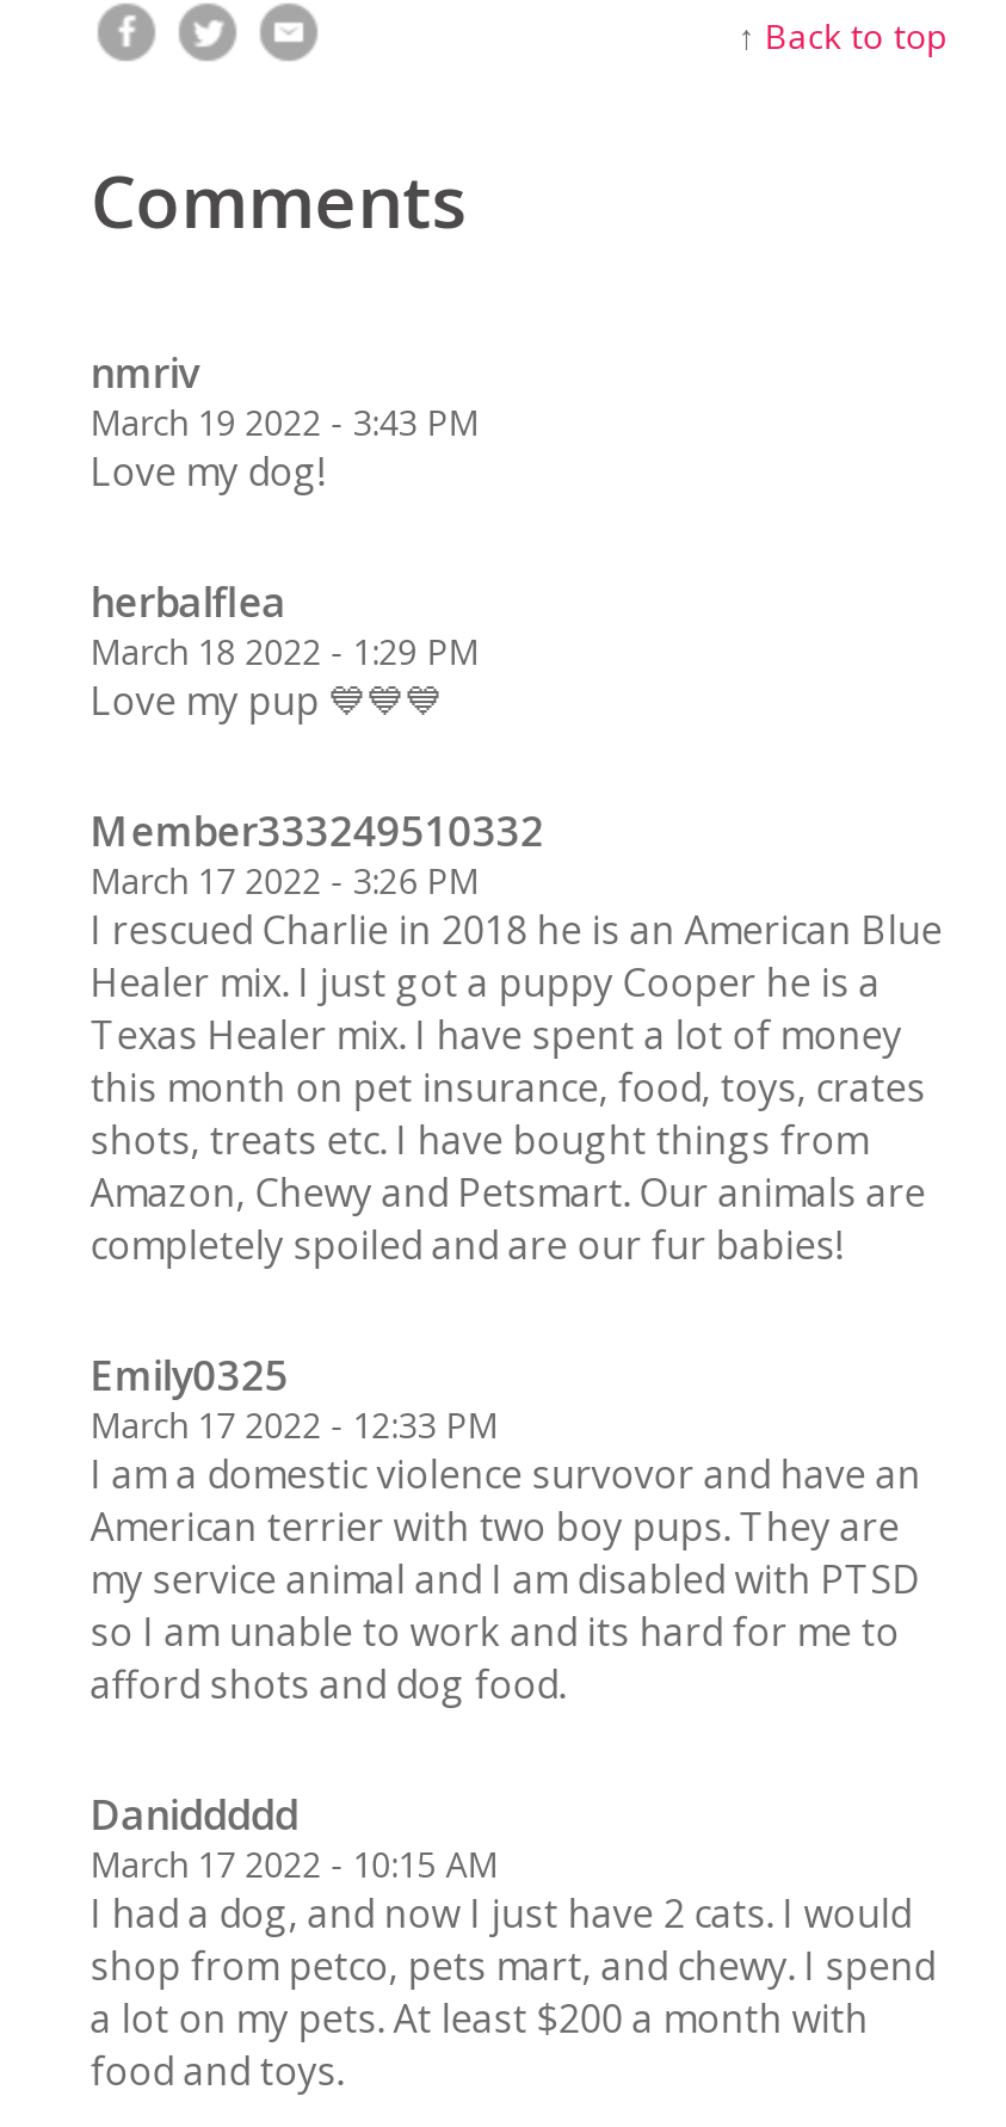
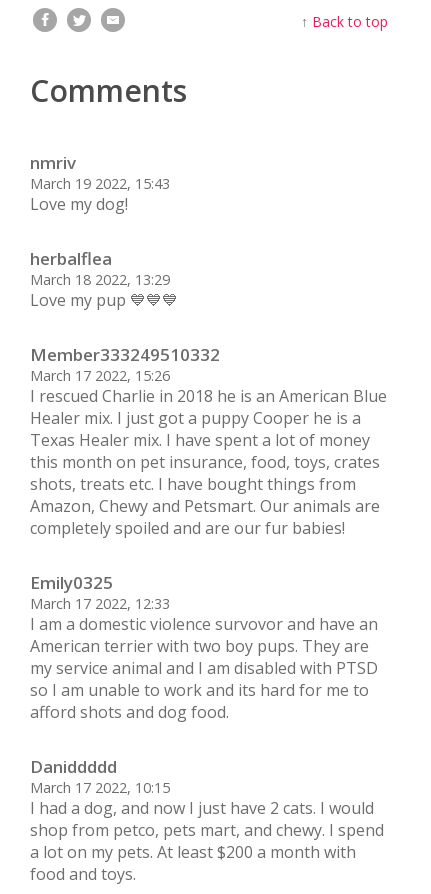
[90,400,479,445] March 19 2022 - 3:43 PM -> [30,174,170,193] March 19 2022, 15:43
[90,629,479,674] March 18 2022 - 1:29 PM -> [30,270,170,289] March 18 2022, 13:29
[90,858,479,904] March 17 2022 - 3:26 PM -> [30,366,170,385] March 17 2022, 15:26
[90,1402,498,1448] March 17 2022 - 12:33 PM -> [30,594,170,613] March 17 2022, 12:33
[90,1842,498,1887] March 17 2022 - 10:15 AM -> [30,778,170,797] March 17 2022, 10:15

